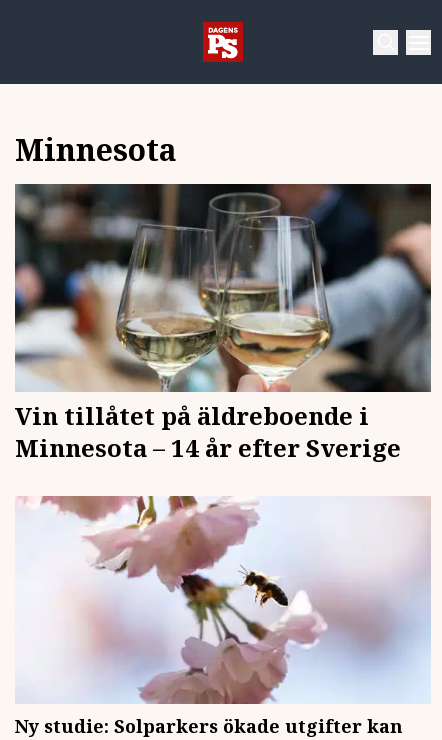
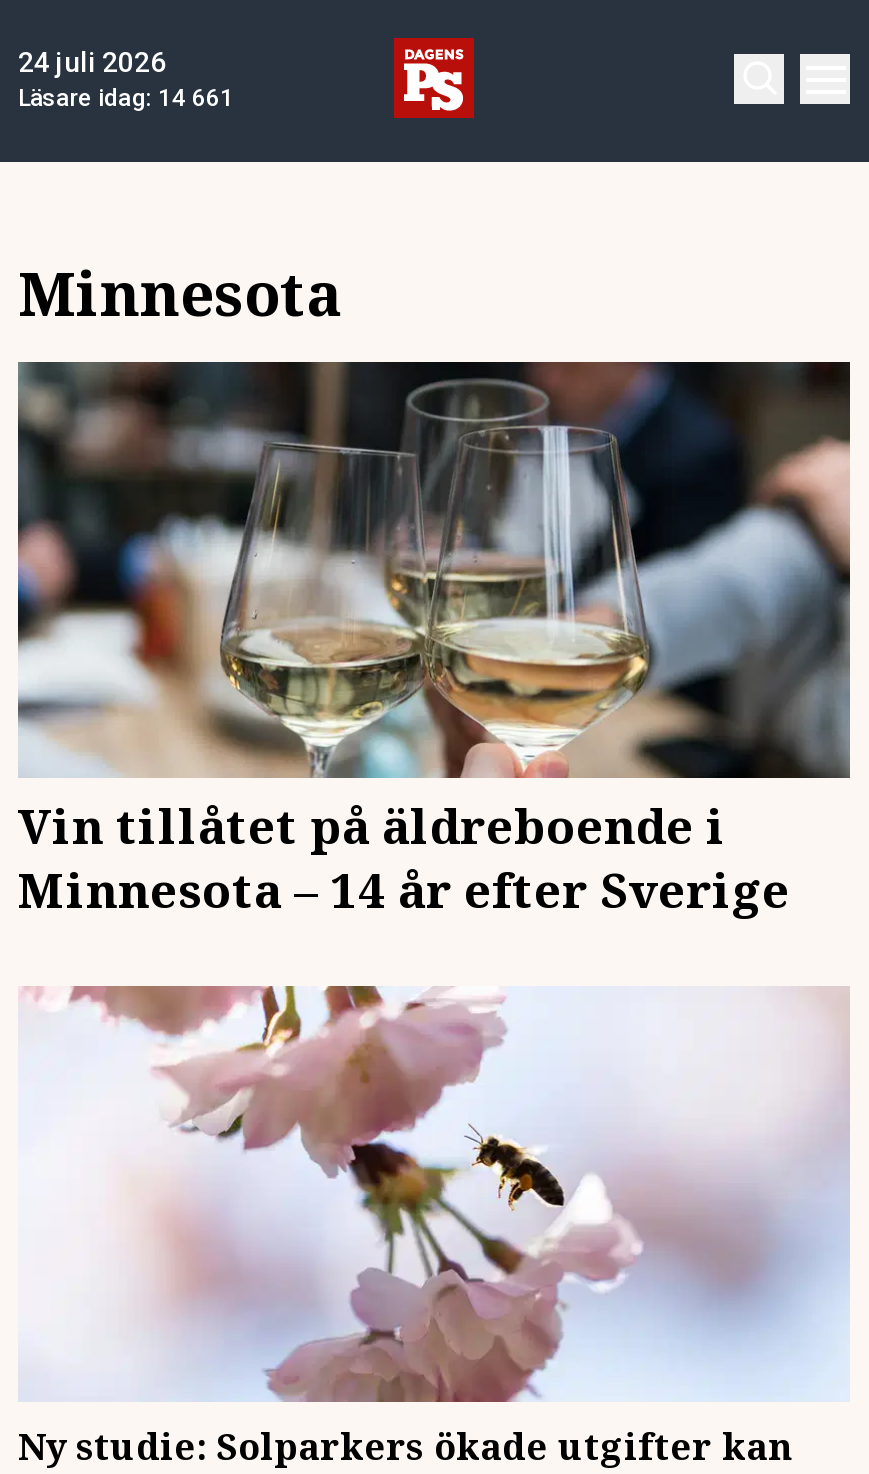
none -> [18,46,234,112] 24 juli 2026 | Läsare idag: 14 661

